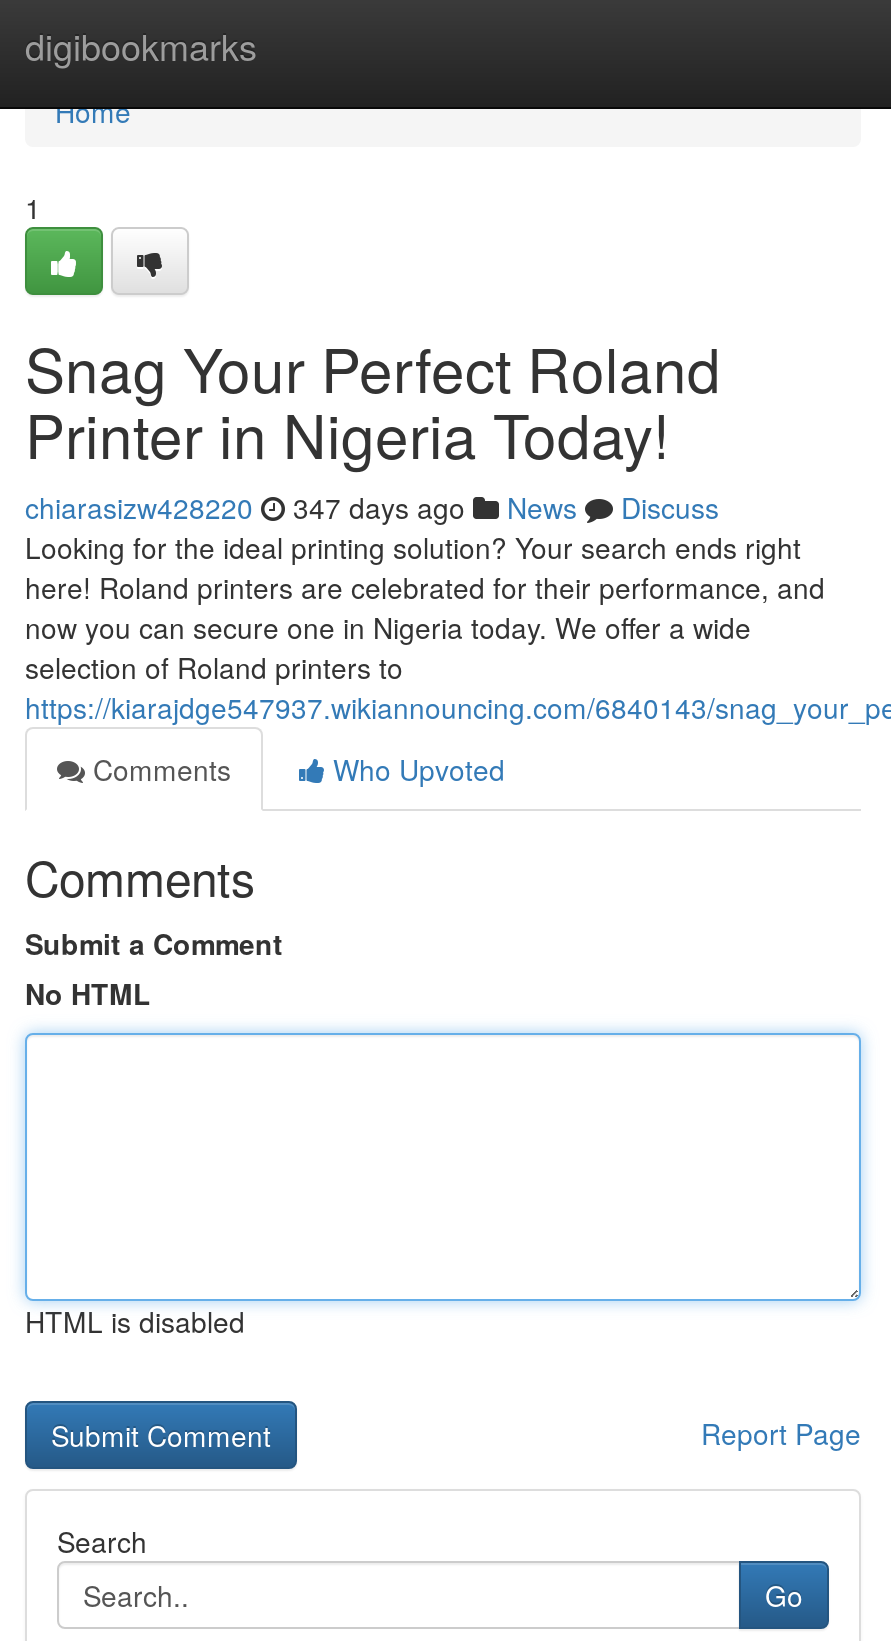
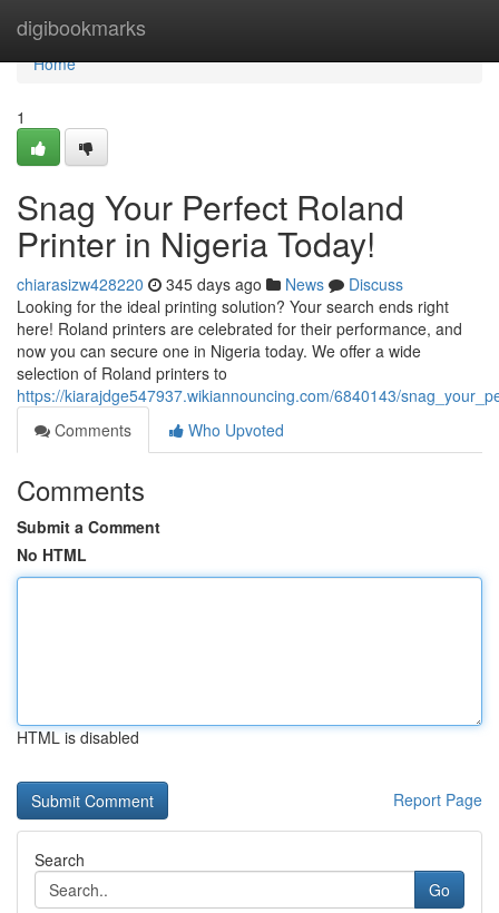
[25,487,719,527] chiarasizw428220 347 days ago News Discuss -> [17,273,403,295] chiarasizw428220 345 days ago News Discuss

